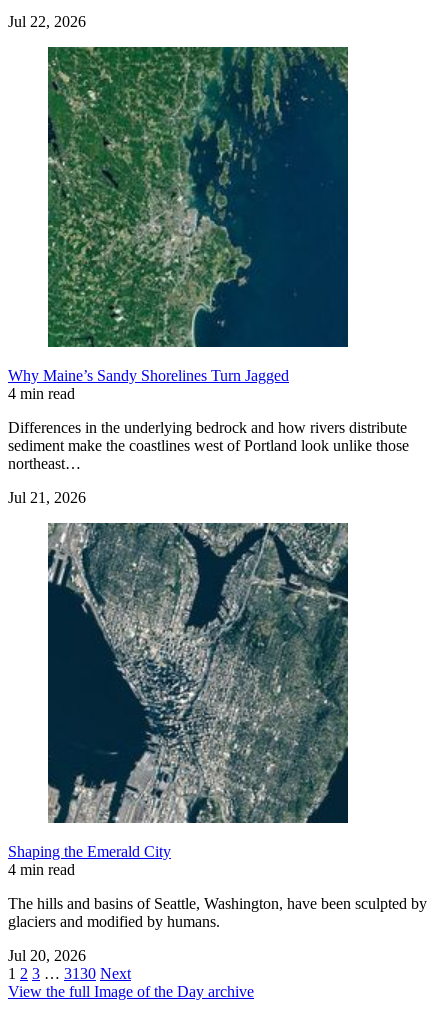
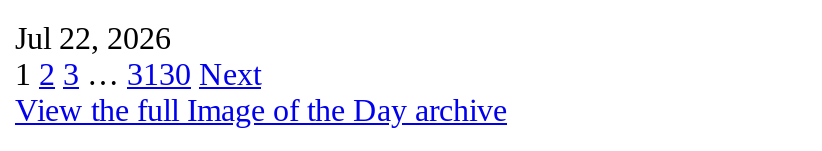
[8,46,409,506] [image] | Why Maine’s Sandy Shorelines Turn Jagged | 4 min read | Differences in the underlying bedrock and how rivers distribute | sediment make the coastlines west of Portland look unlike those | northeast… | Jul 21, 2026 -> none
[8,522,427,964] [image] | Shaping the Emerald City | 4 min read | The hills and basins of Seattle, Washington, have been sculpted by | glaciers and modified by humans. | Jul 20, 2026 -> none

